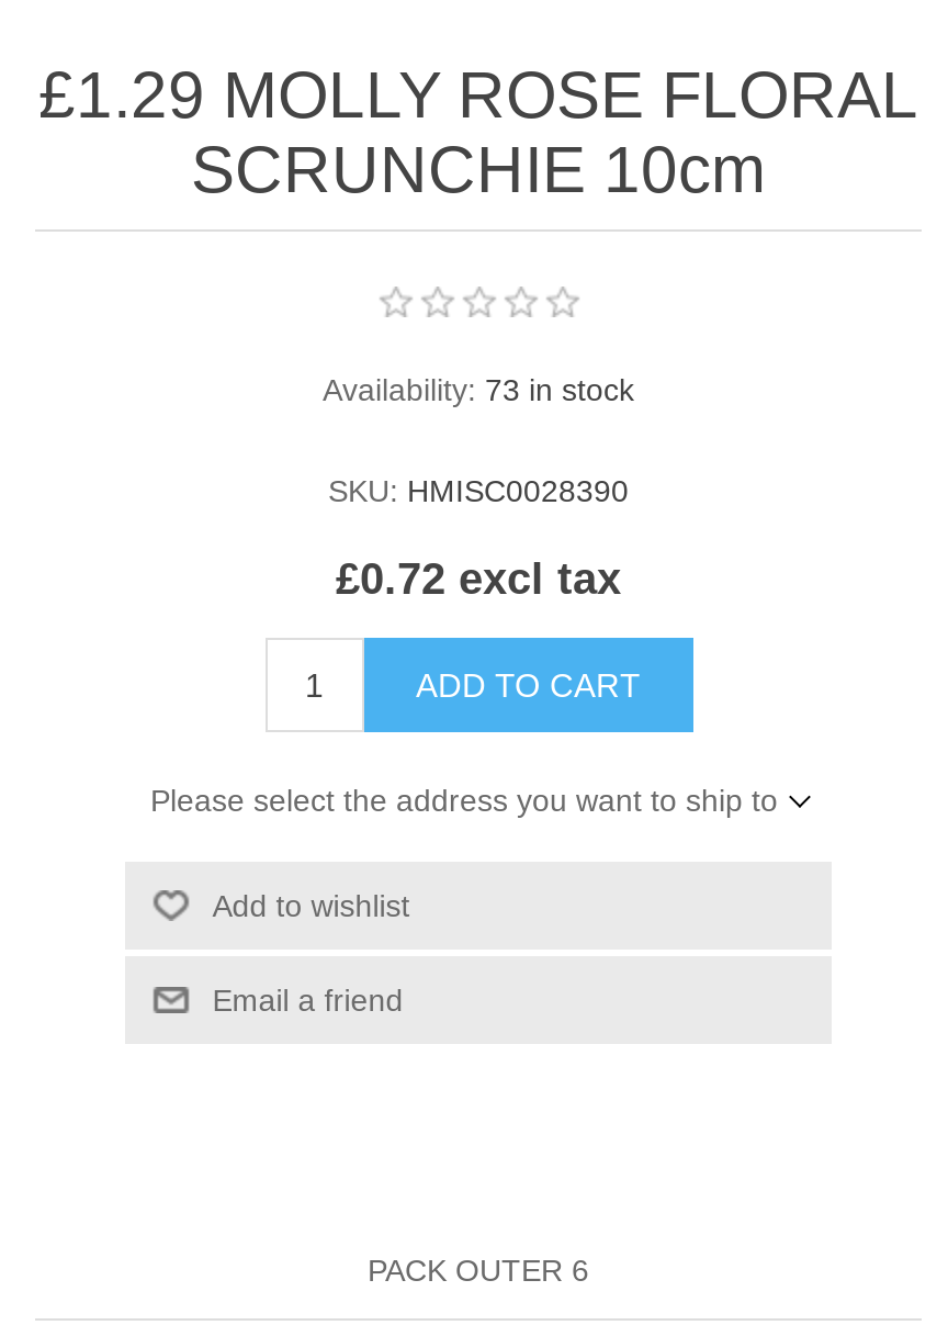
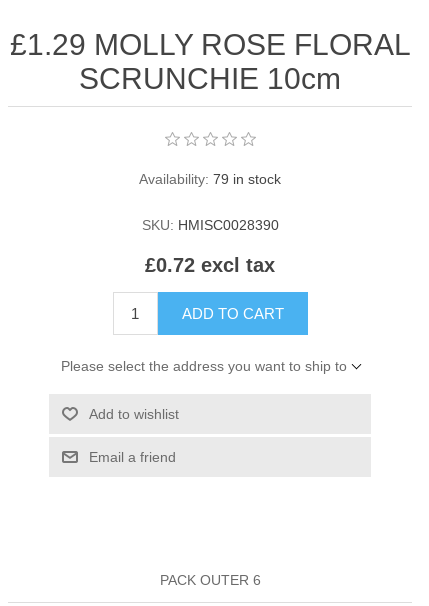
[323,373,634,408] Availability: 73 in stock -> [139,171,281,187] Availability: 79 in stock

